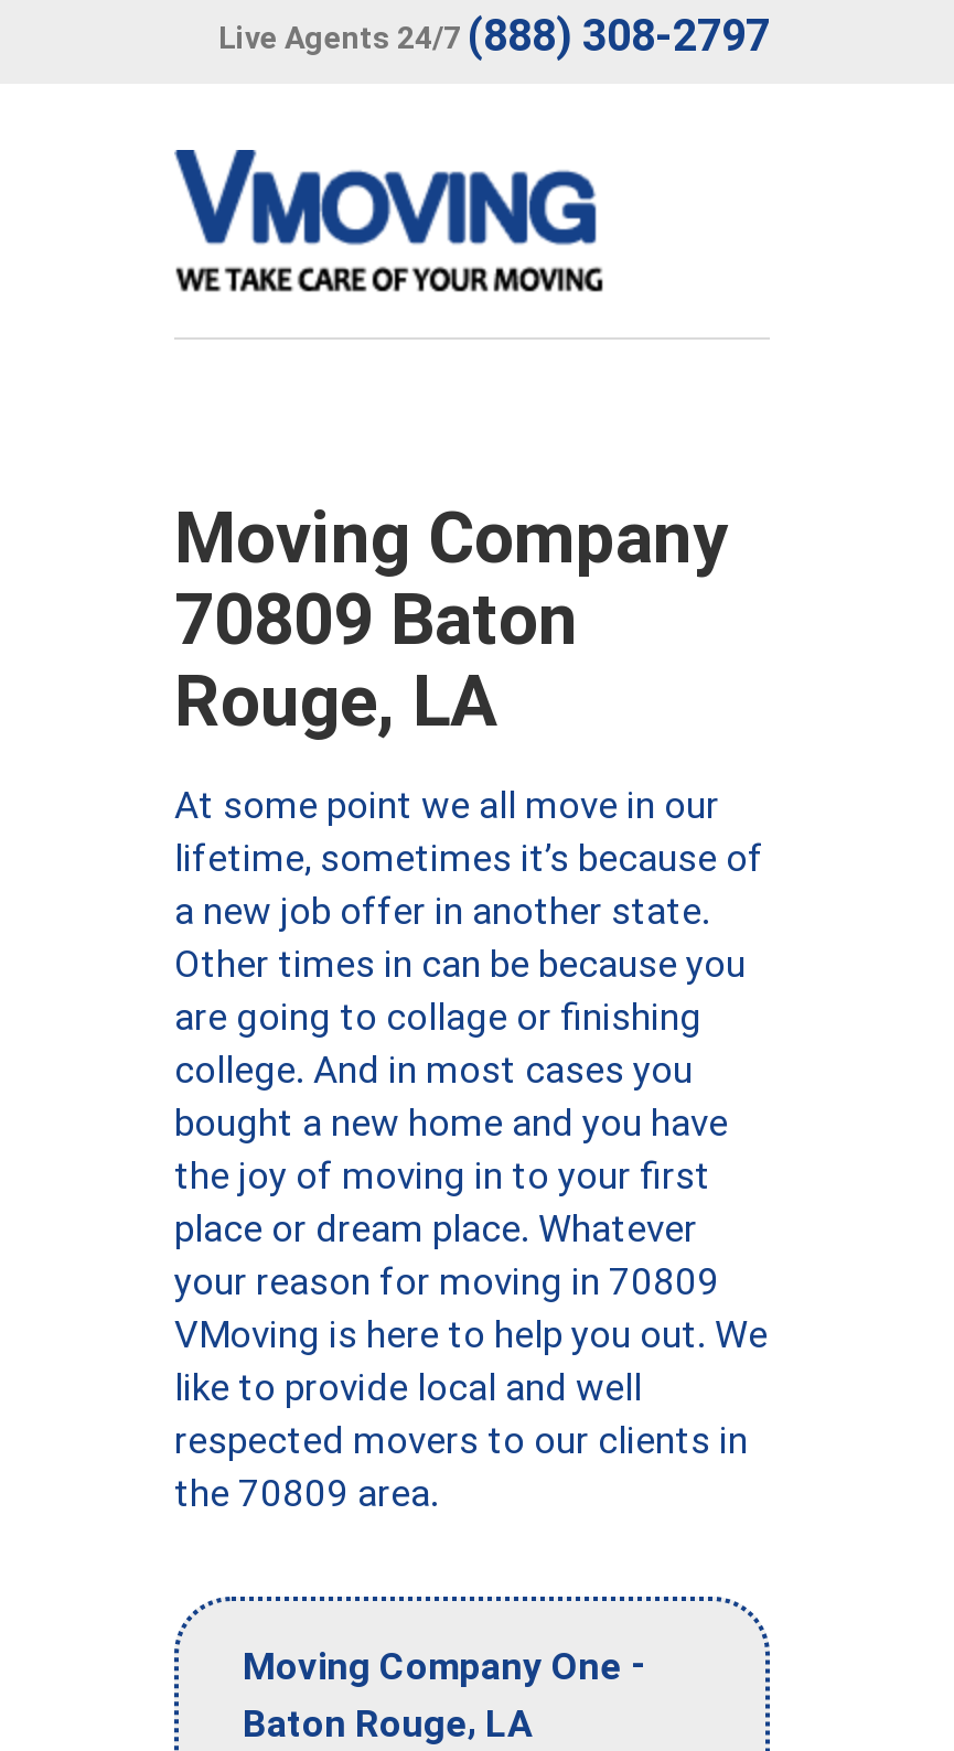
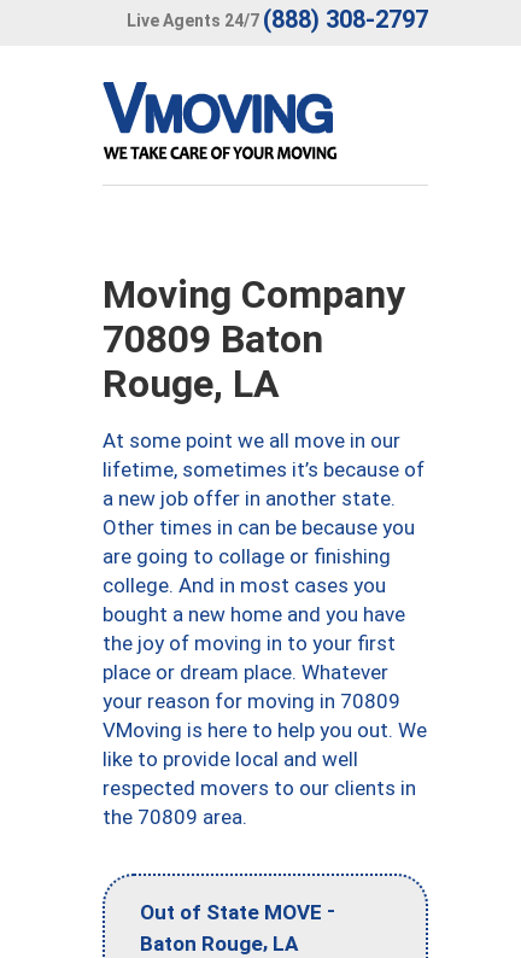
[243,1641,646,1688] Moving Company One - -> [140,898,335,924] Out of State MOVE -

